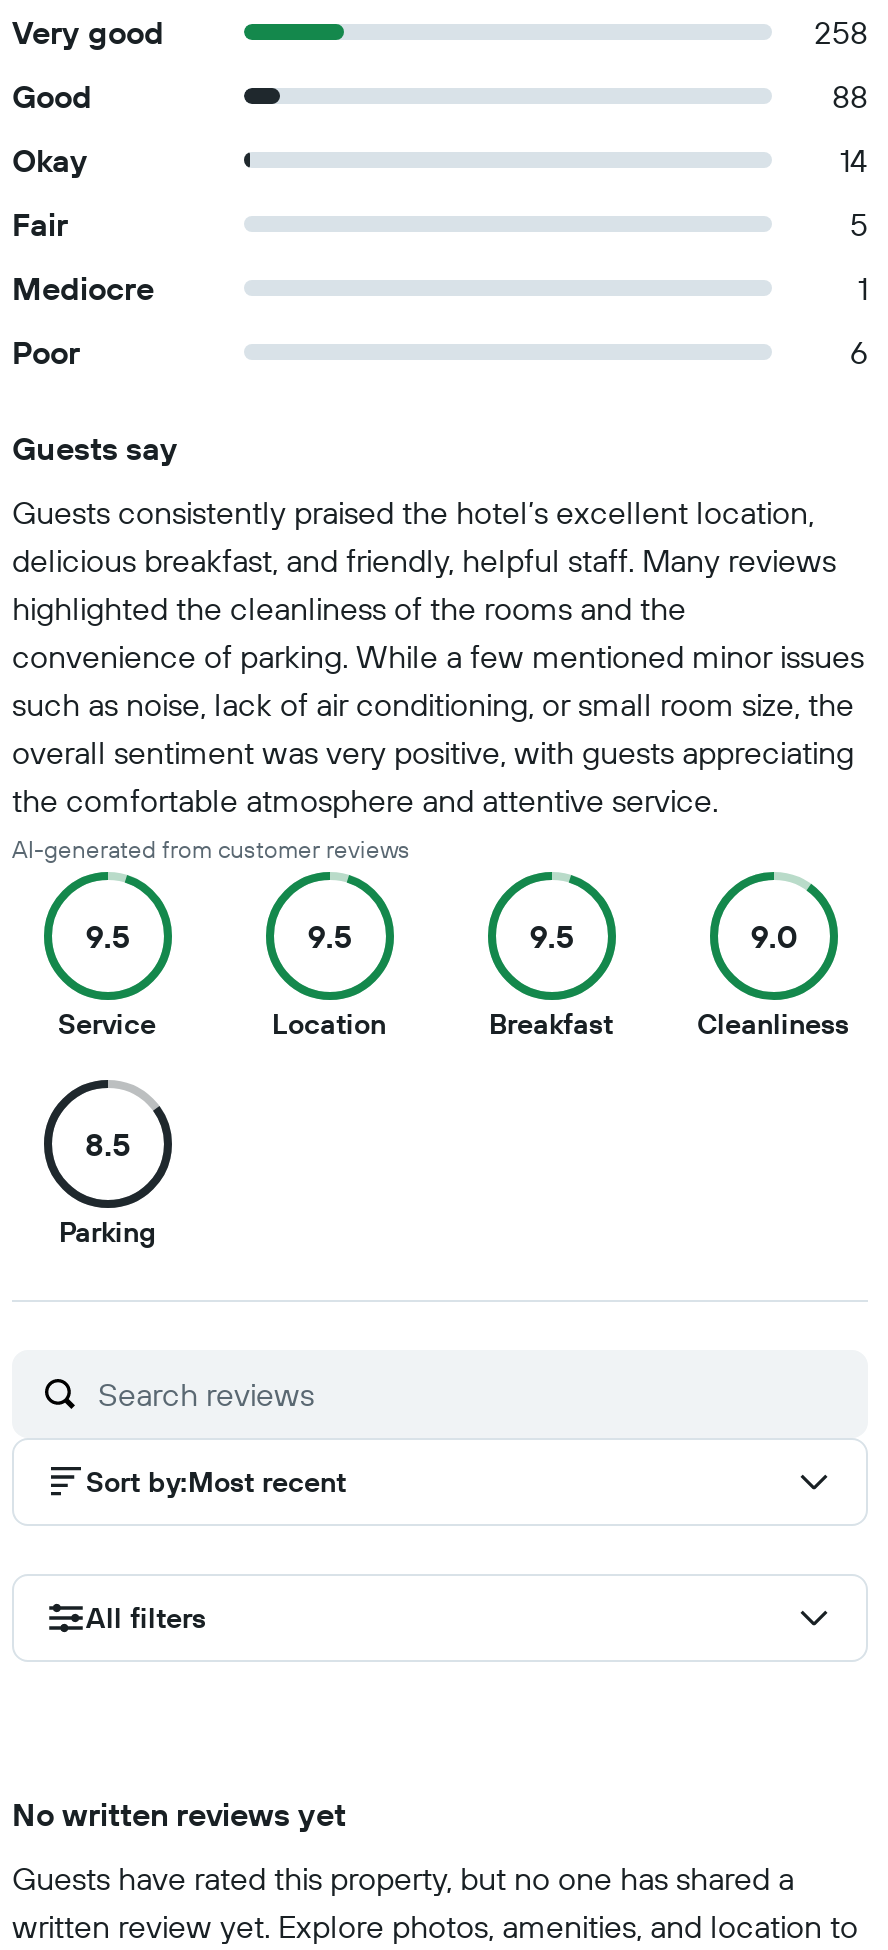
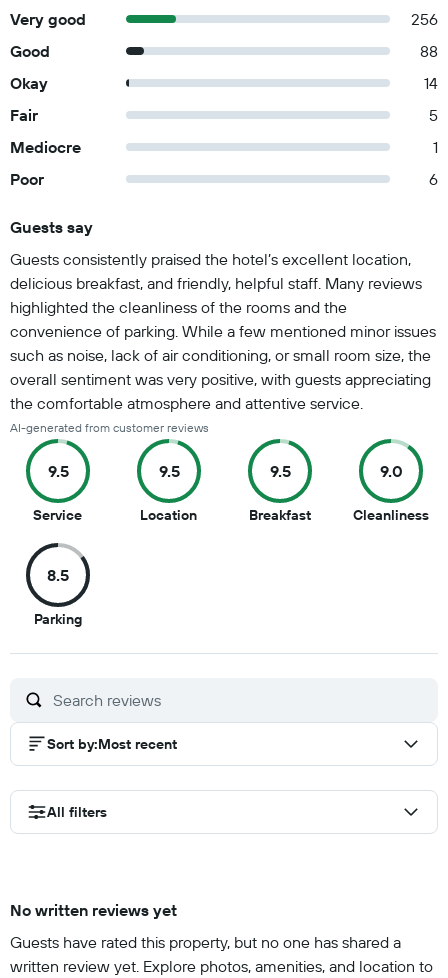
[814,12,868,52] 258 -> [411,9,438,29] 256

